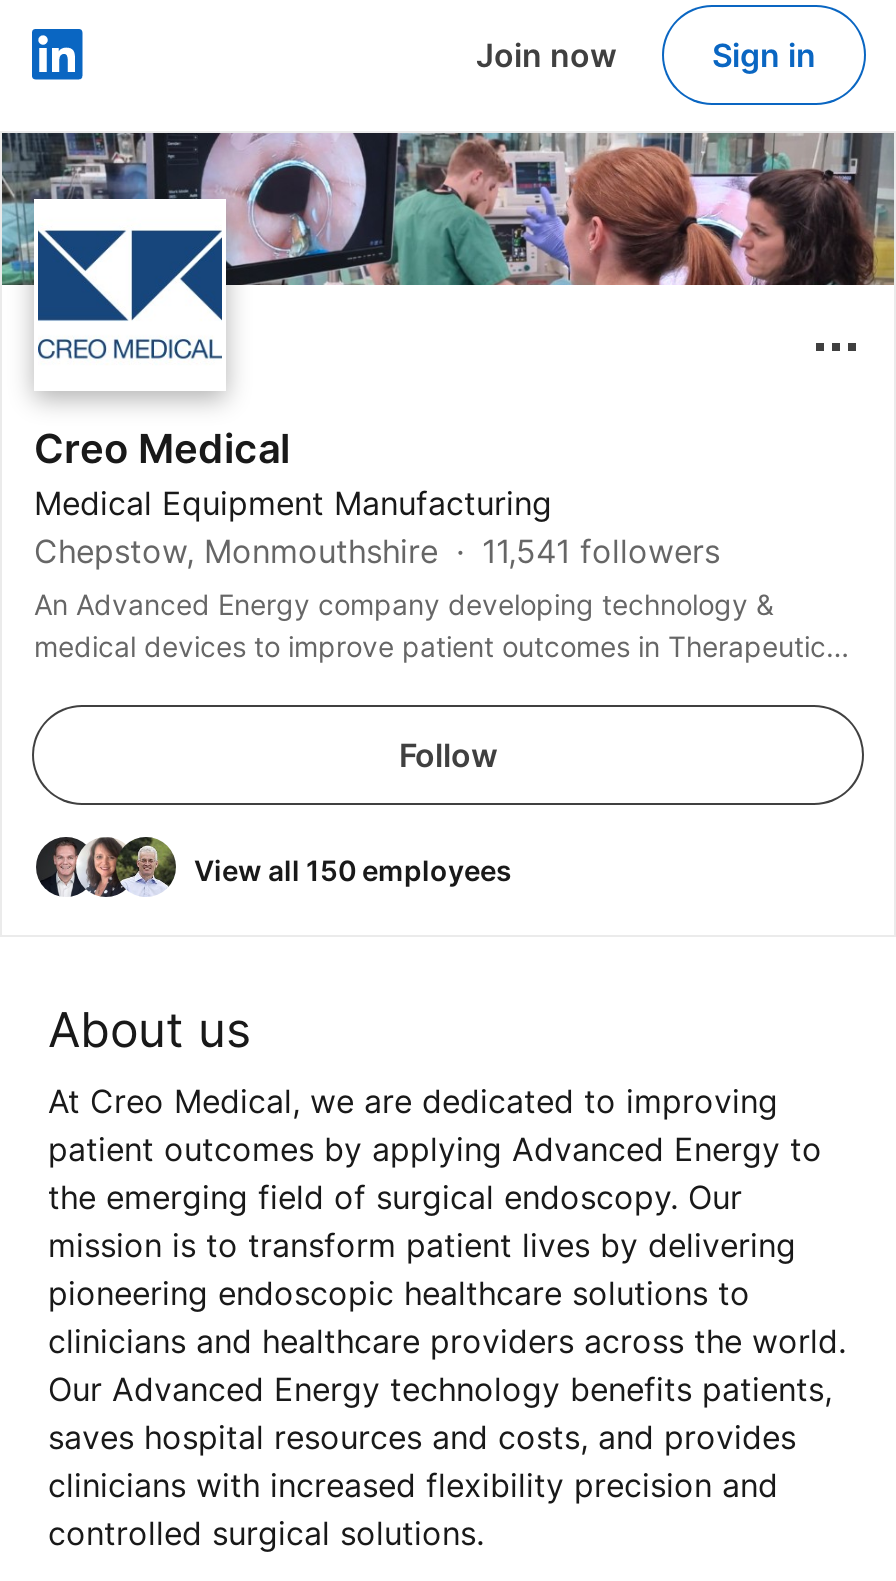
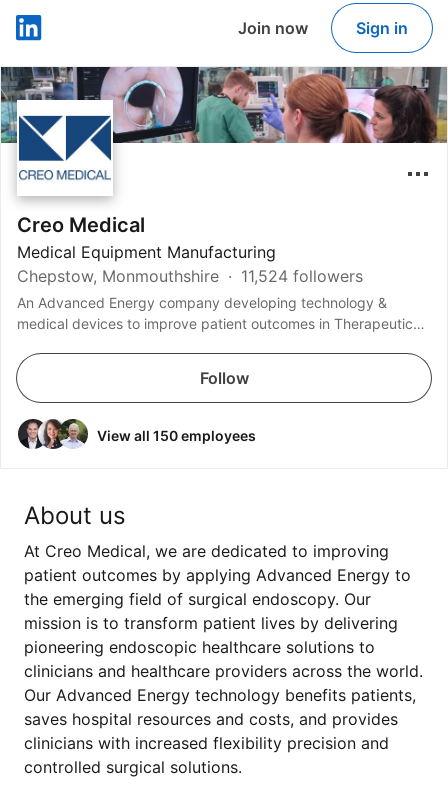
[34,531,720,571] Chepstow, Monmouthshire 11,541 followers -> [17,266,363,286] Chepstow, Monmouthshire 11,524 followers

